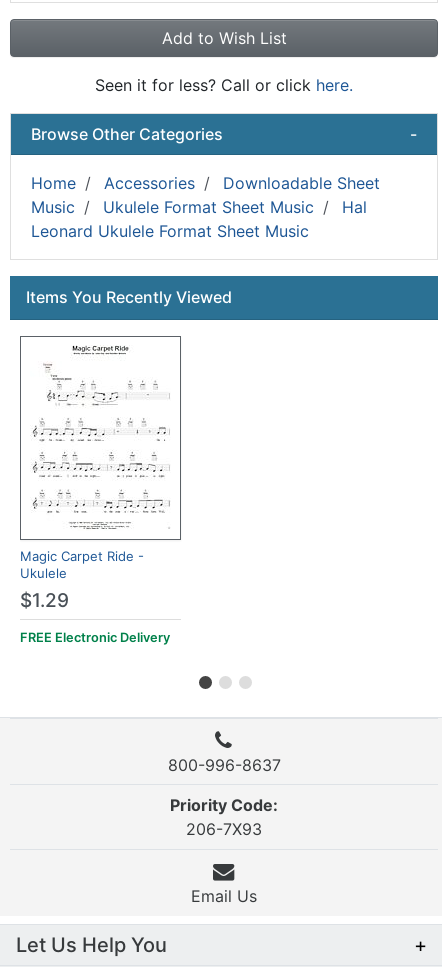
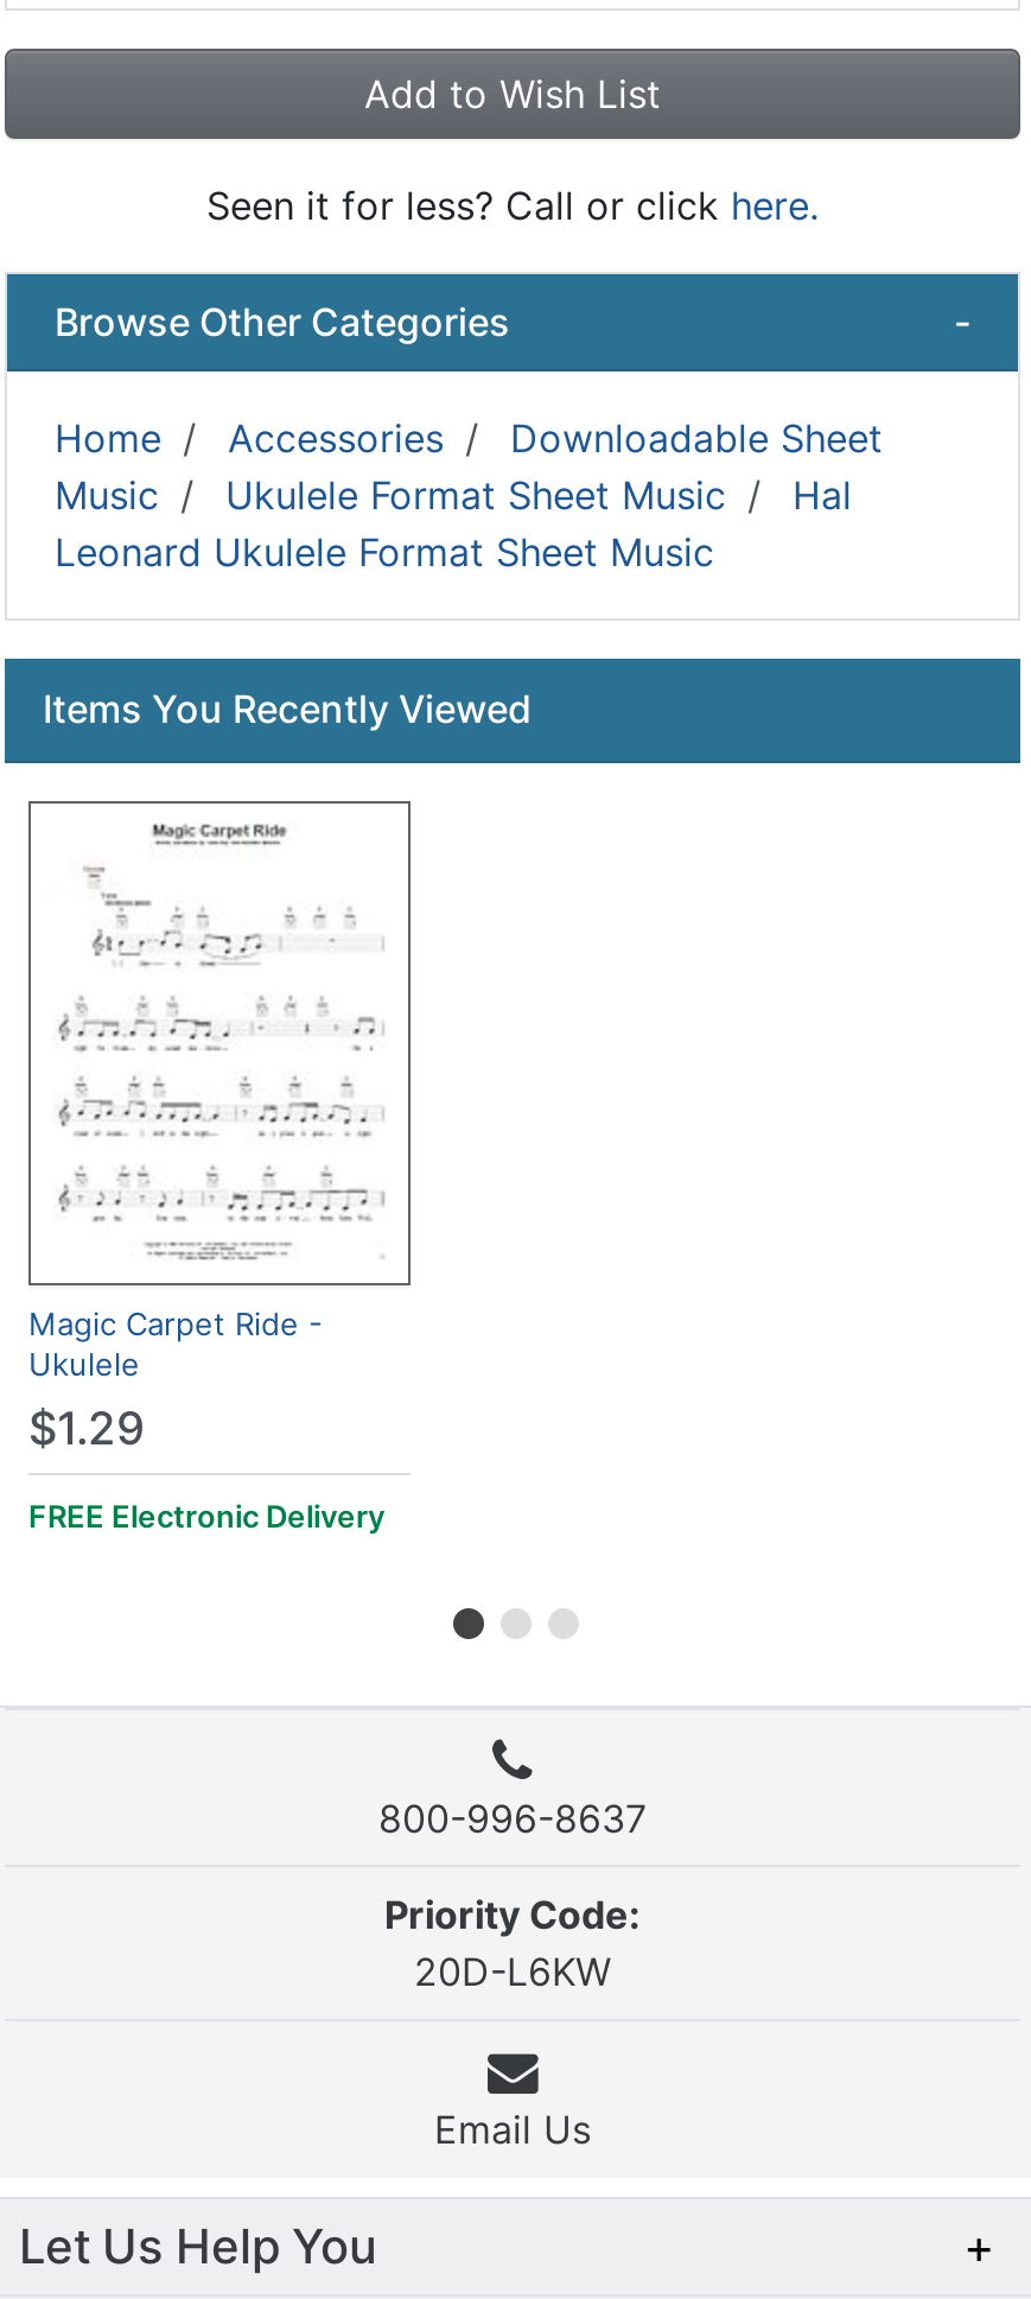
[186,819,262,839] 206-7X93 -> [414,1948,611,1996] 20D-L6KW

